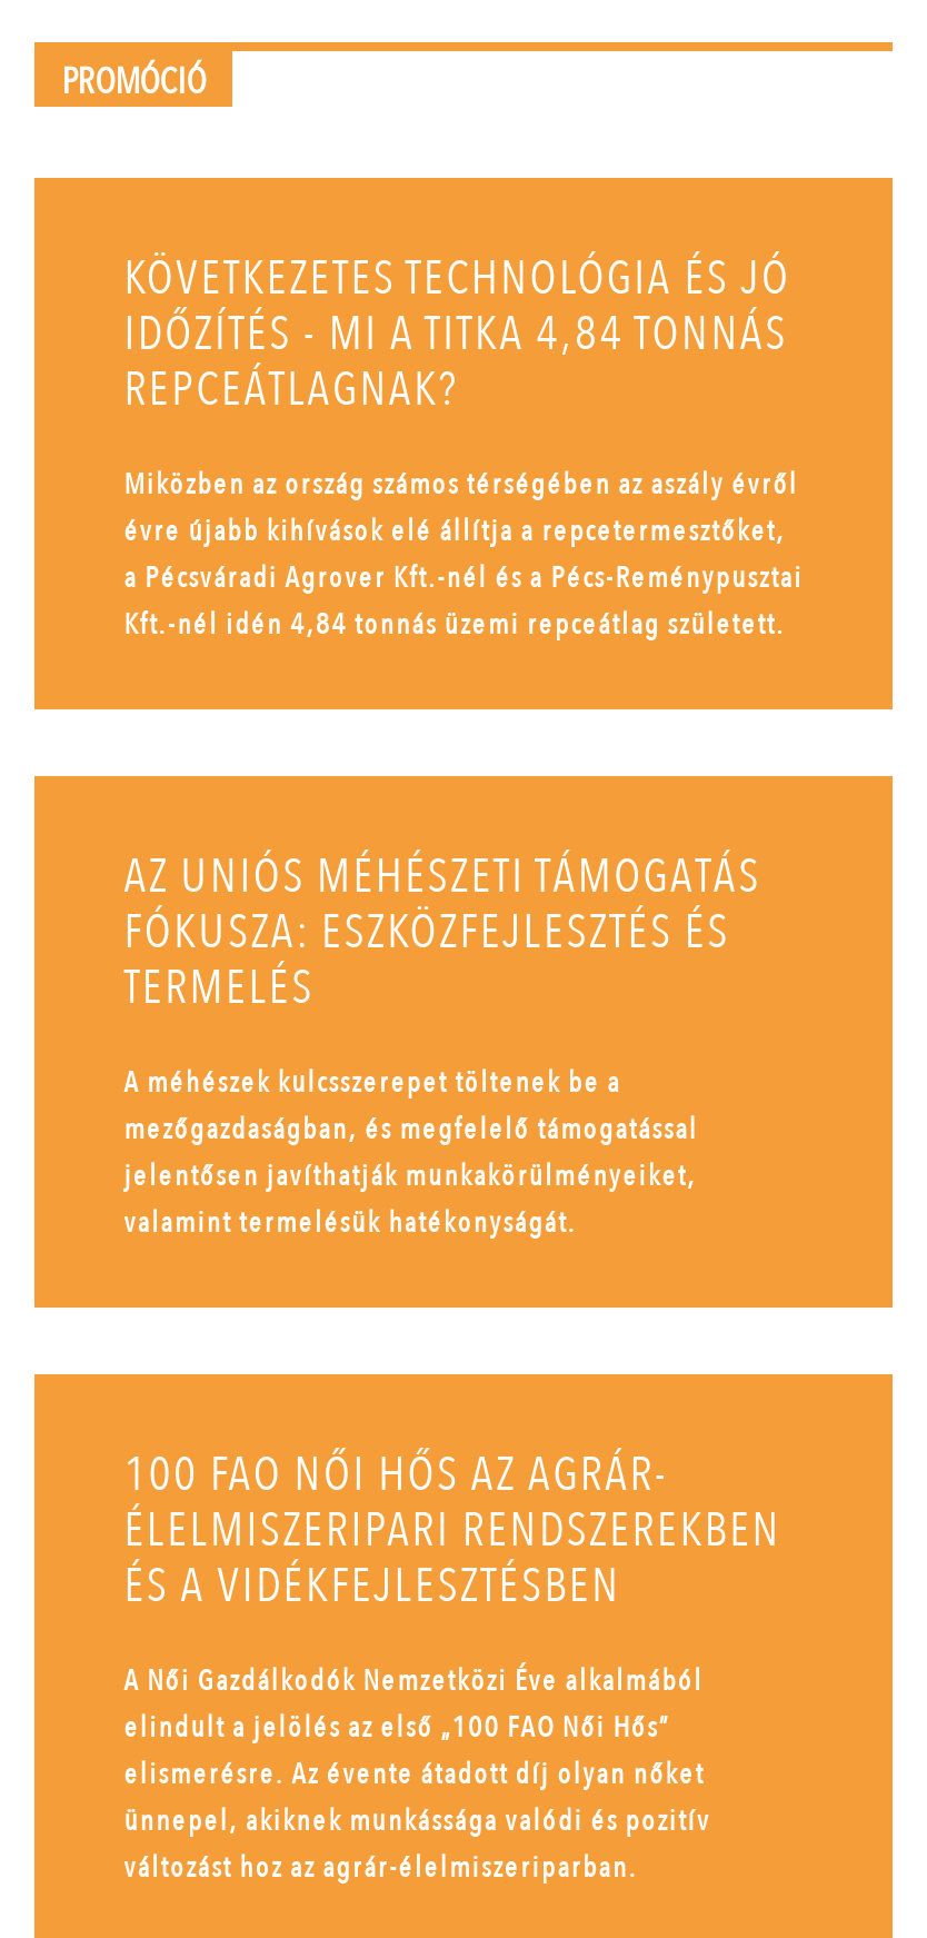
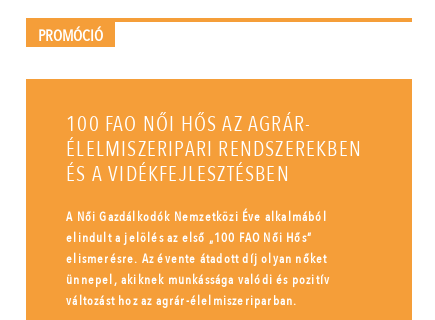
[124,246,803,644] KÖVETKEZETES TECHNOLÓGIA ÉS JÓ | IDŐZÍTÉS - MI A TITKA 4,84 TONNÁS | REPCEÁTLAGNAK? | Miközben az ország számos térségében az aszály évről | évre újabb kihívások elé állítja a repcetermesztőket, | a Pécsváradi Agrover Kft.-nél és a Pécs-Reménypusztai | Kft.-nél idén 4,84 tonnás üzemi repceátlag született. -> none
[124,844,761,1242] AZ UNIÓS MÉHÉSZETI TÁMOGATÁS | FÓKUSZA: ESZKÖZFEJLESZTÉS ÉS | TERMELÉS | A méhészek kulcsszerepet töltenek be a | mezőgazdaságban, és megfelelő támogatással | jelentősen javíthatják munkakörülményeiket, | valamint termelésük hatékonyságát. -> none

